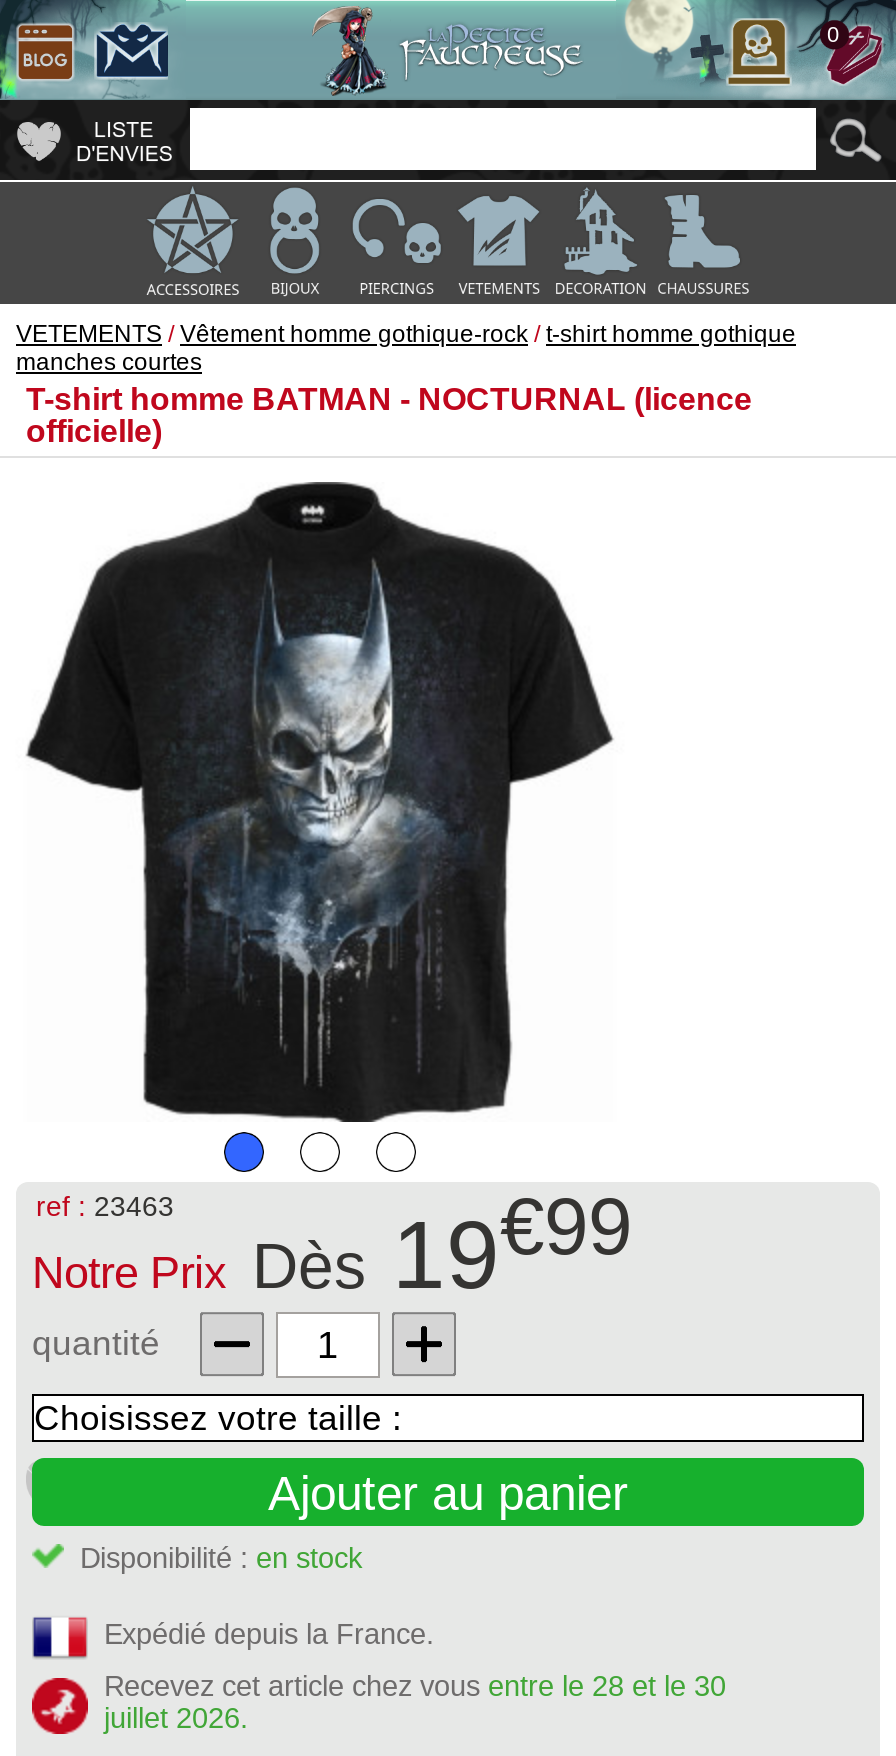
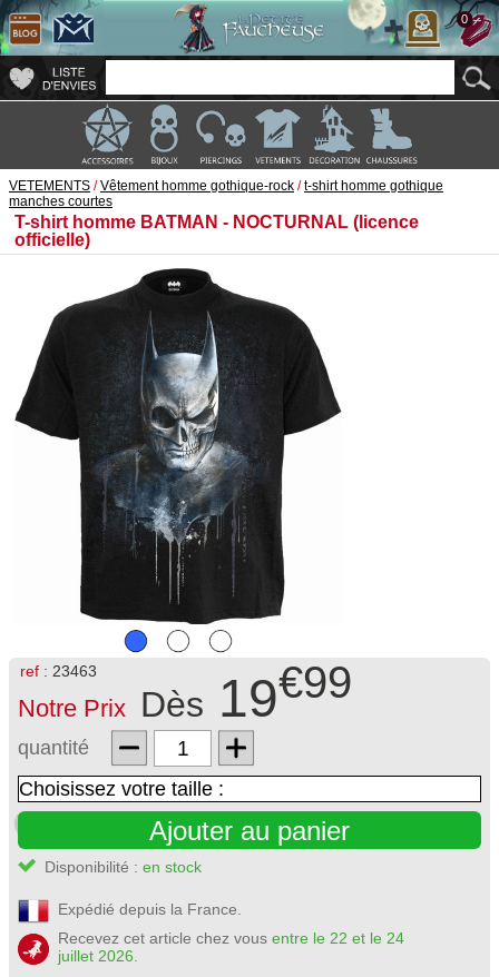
[104,1671,726,1703] Recevez cet article chez vous entre le 28 et le 30 -> [58,929,404,947] Recevez cet article chez vous entre le 22 et le 24

